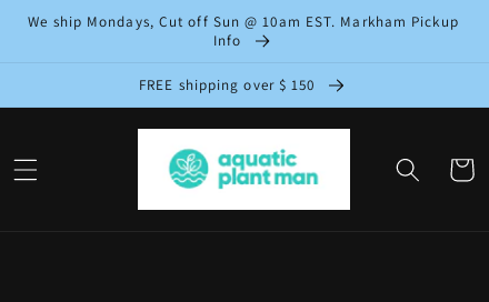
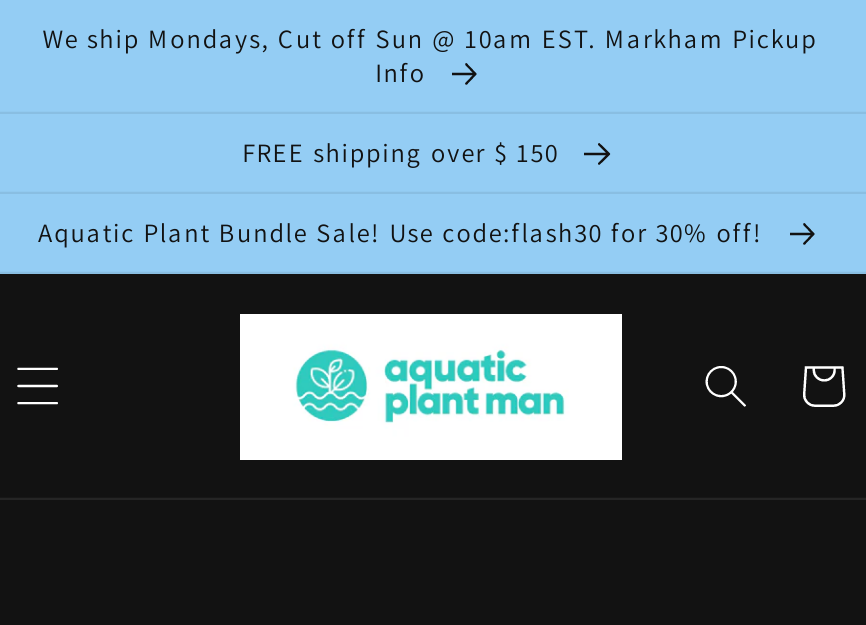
none -> [38,216,771,250] Aquatic Plant Bundle Sale! Use code:flash30 for 30% off!

